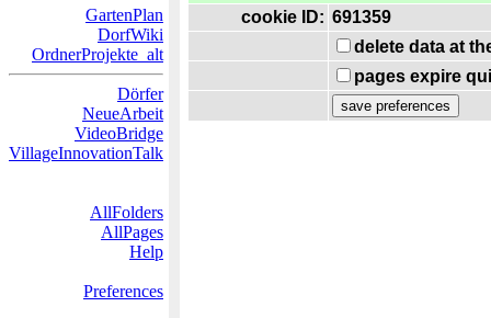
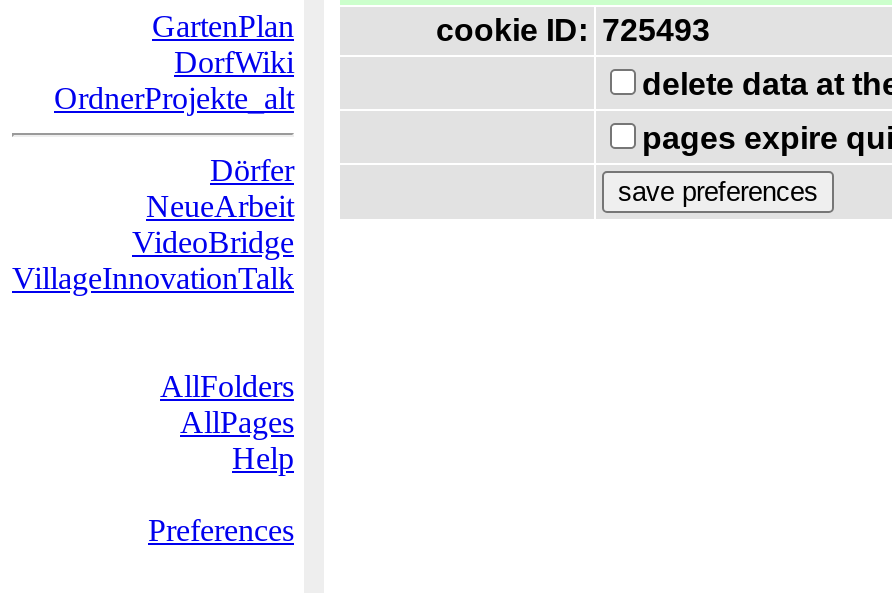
[241,8,391,26] cookie ID: 691359 -> [436,13,710,47] cookie ID: 725493

